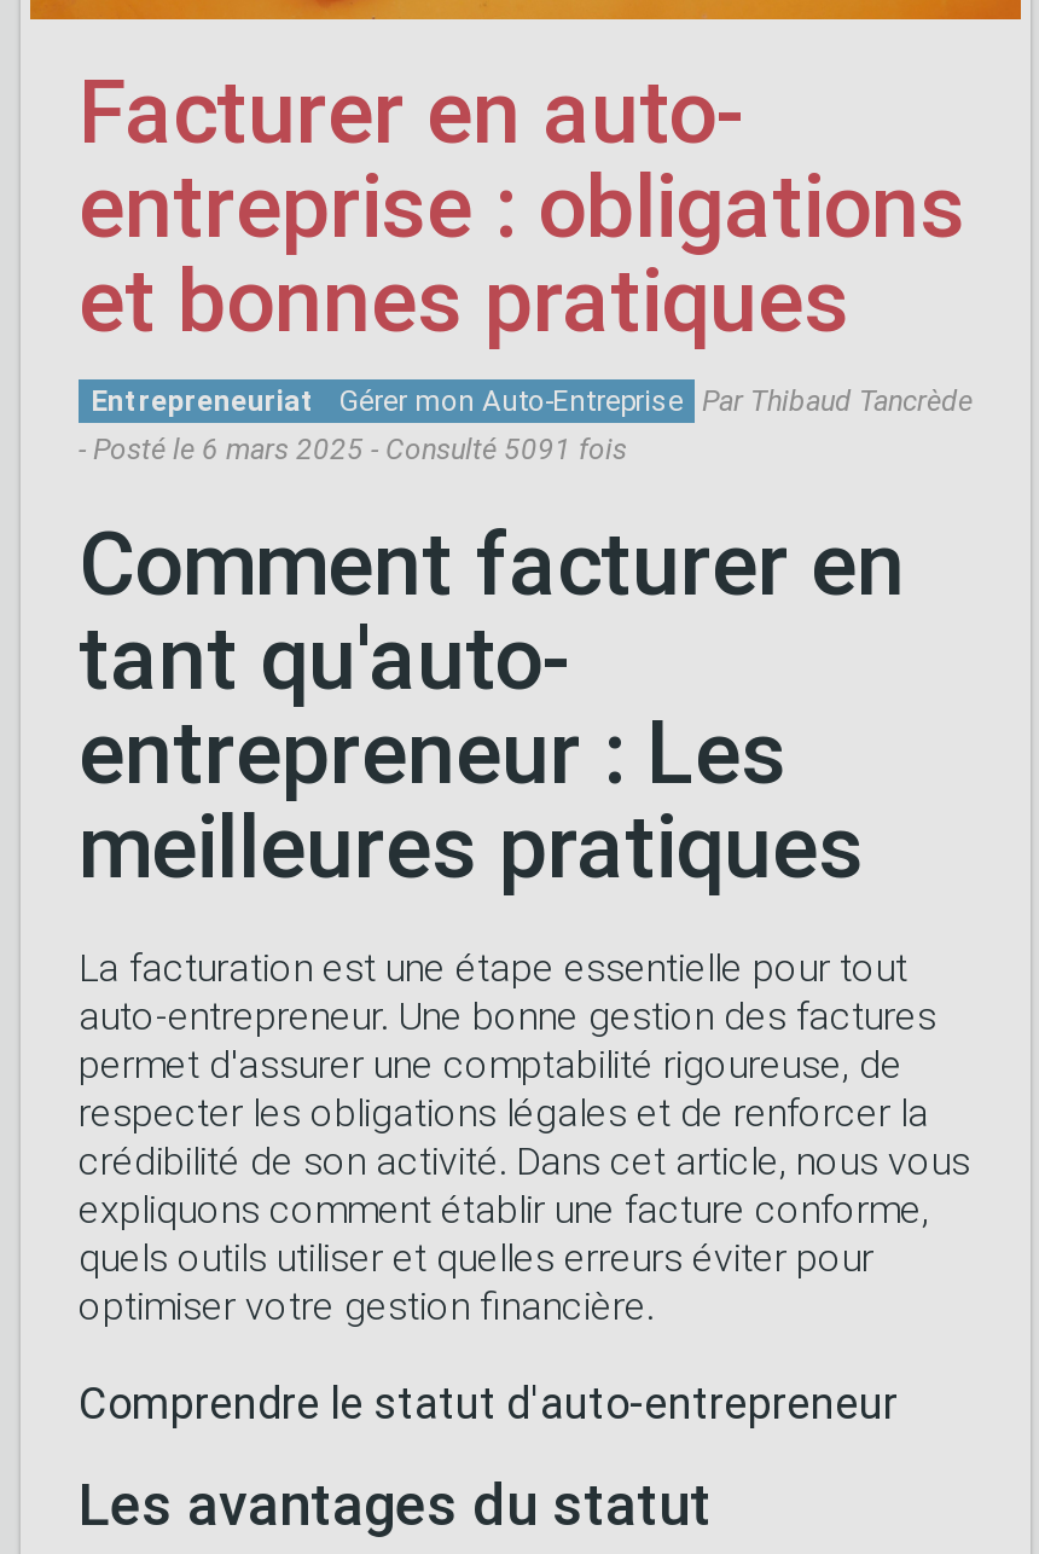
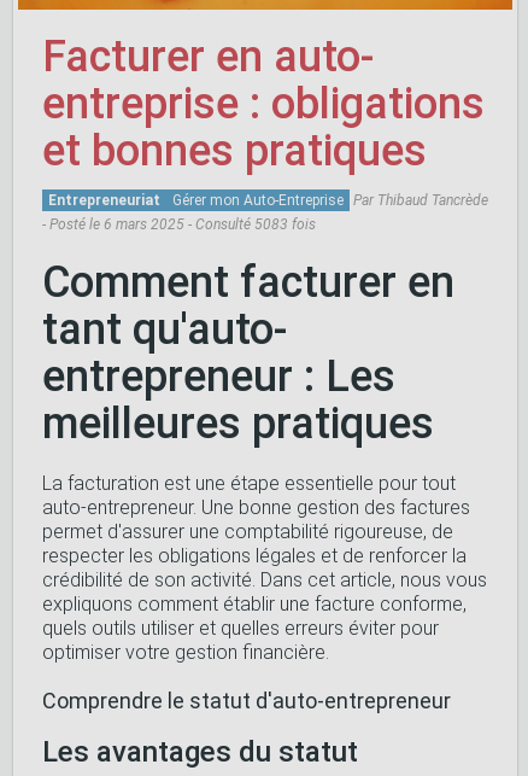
[79,432,627,466] - Posté le 6 mars 2025 - Consulté 5091 fois -> [42,216,316,233] - Posté le 6 mars 2025 - Consulté 5083 fois

